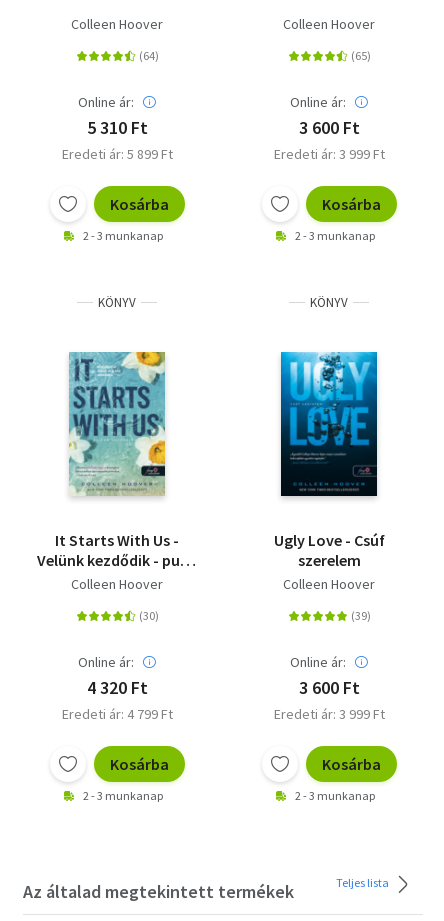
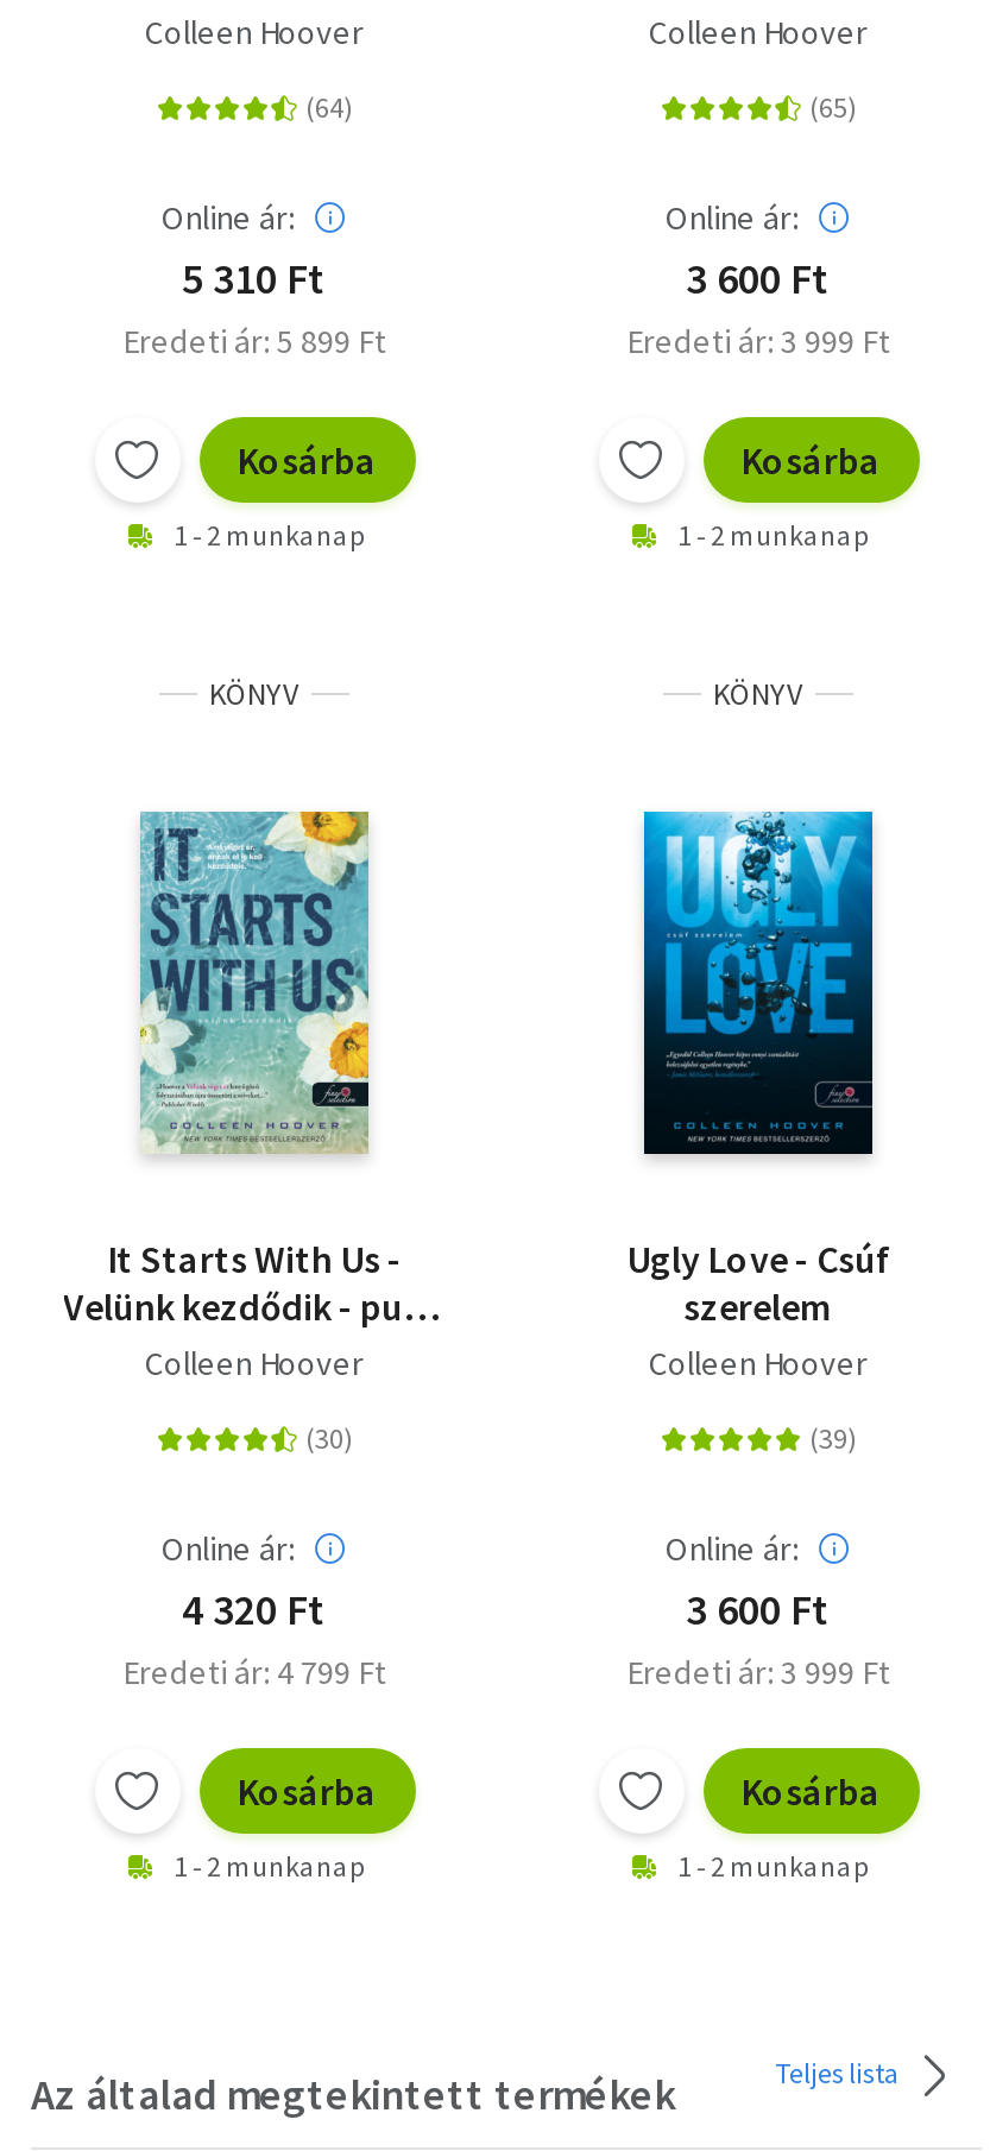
[83,228,163,243] 2 - 3 munkanap -> [174,516,364,552] 1 - 2 munkanap
[295,228,375,243] 2 - 3 munkanap -> [677,516,868,552] 1 - 2 munkanap
[83,788,163,803] 2 - 3 munkanap -> [174,1847,364,1883] 1 - 2 munkanap
[295,788,375,803] 2 - 3 munkanap -> [677,1847,868,1883] 1 - 2 munkanap

